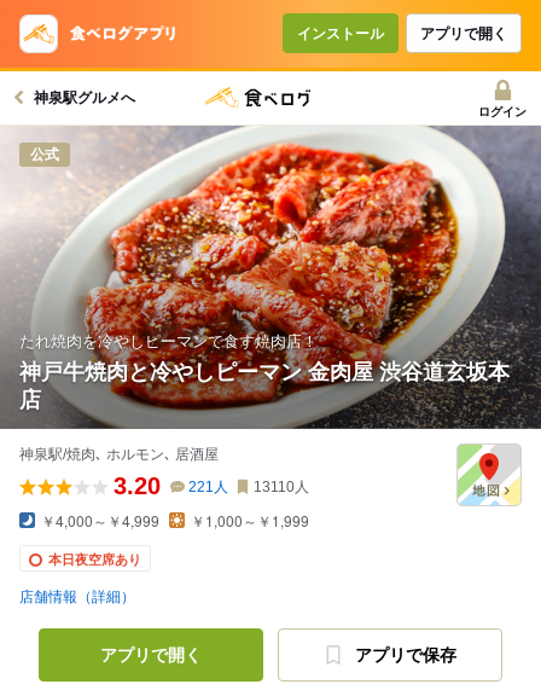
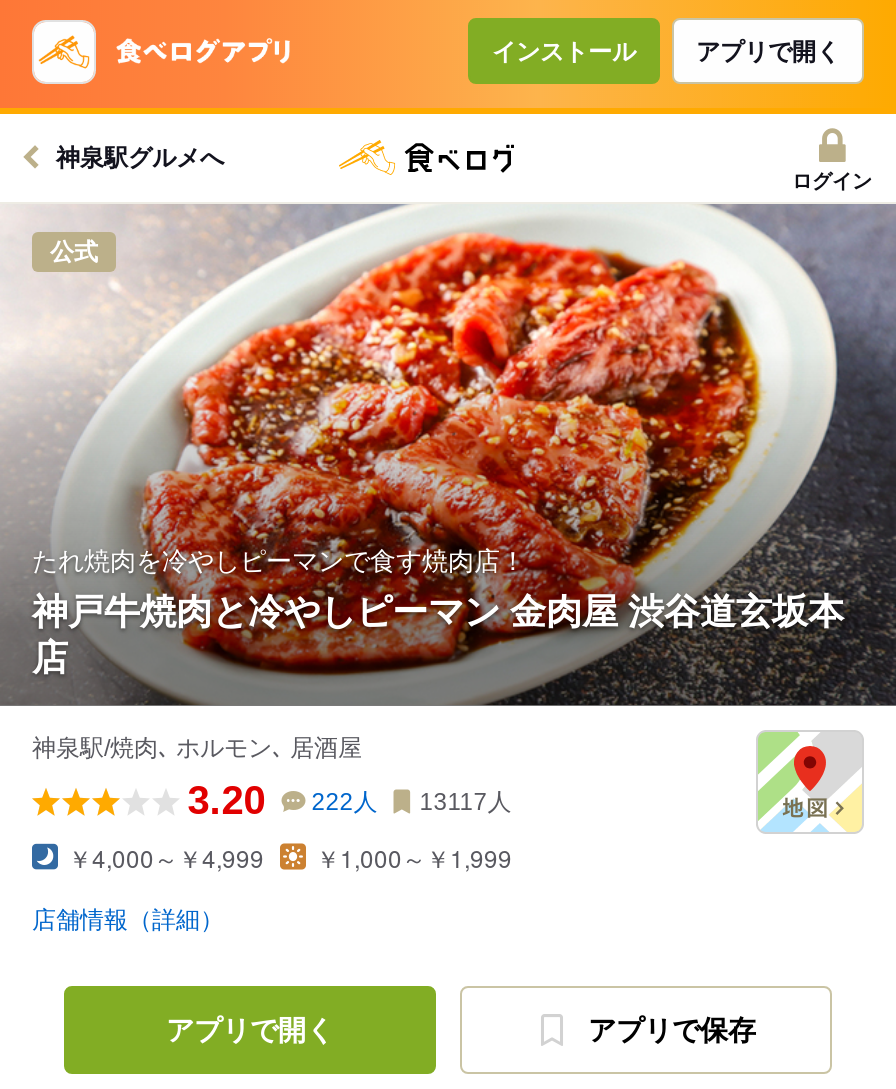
[188,478,228,495] 221人 -> [312,788,378,816] 222人
[253,478,309,495] 13110人 -> [420,788,512,816] 13117人
[48,552,141,567] 本日夜空席あり -> none

